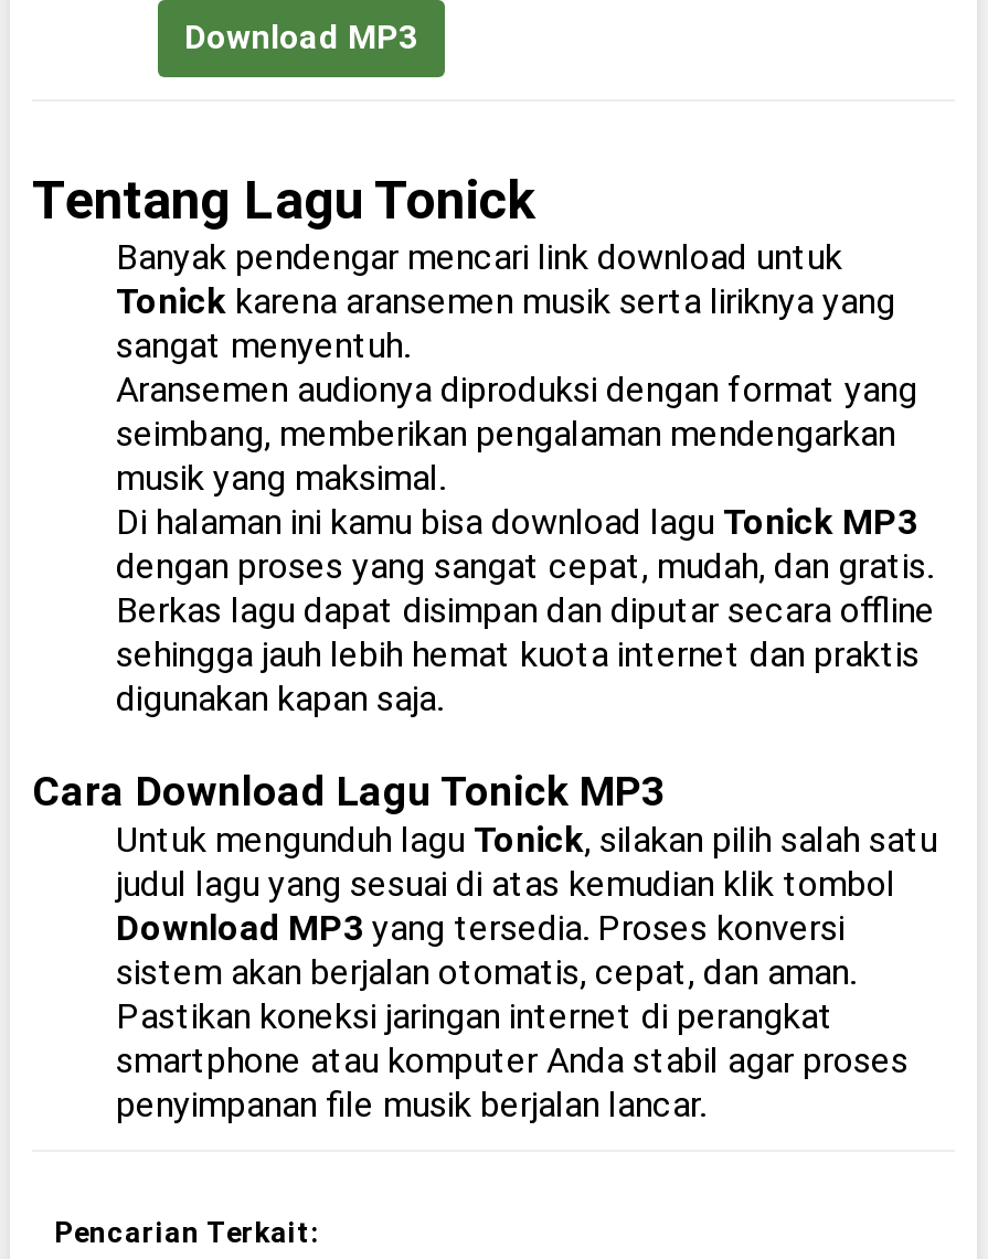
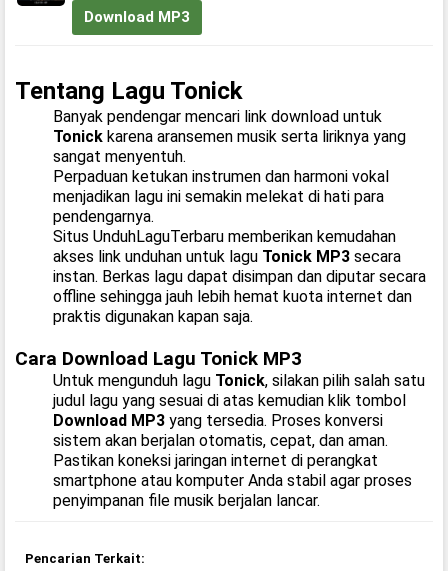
[116,369,935,719] Aransemen audionya diproduksi dengan format yang | seimbang, memberikan pengalaman mendengarkan | musik yang maksimal. | Di halaman ini kamu bisa download lagu Tonick MP3 | dengan proses yang sangat cepat, mudah, dan gratis. | Berkas lagu dapat disimpan dan diputar secara offline | sehingga jauh lebih hemat kuota internet dan praktis | digunakan kapan saja. -> [53,167,426,326] Perpaduan ketukan instrumen dan harmoni vokal | menjadikan lagu ini semakin melekat di hati para | pendengarnya. | Situs UnduhLaguTerbaru memberikan kemudahan | akses link unduhan untuk lagu Tonick MP3 secara | instan. Berkas lagu dapat disimpan dan diputar secara | offline sehingga jauh lebih hemat kuota internet dan | praktis digunakan kapan saja.

